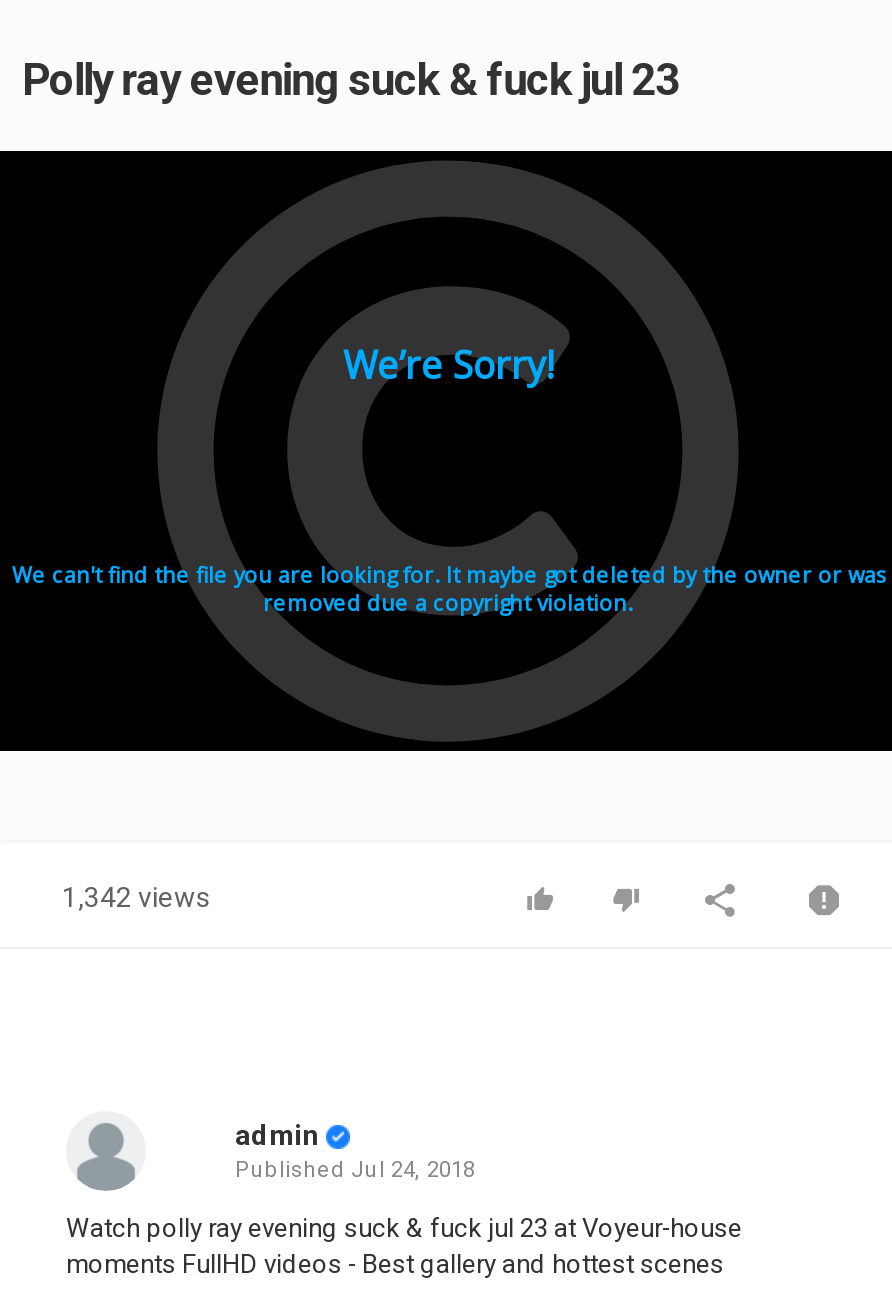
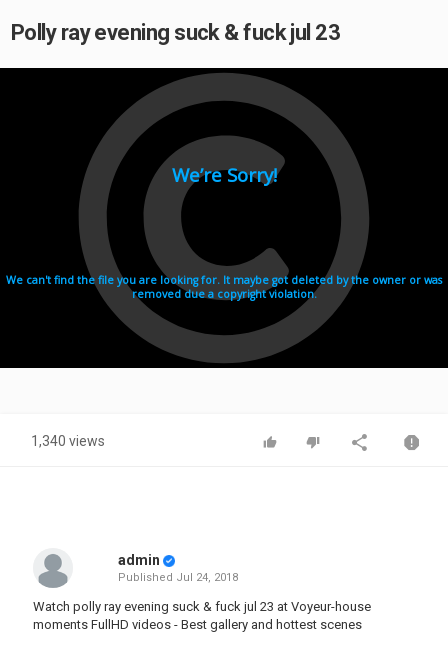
[62,881,210,913] 1,342 views -> [31,433,105,449] 1,340 views

